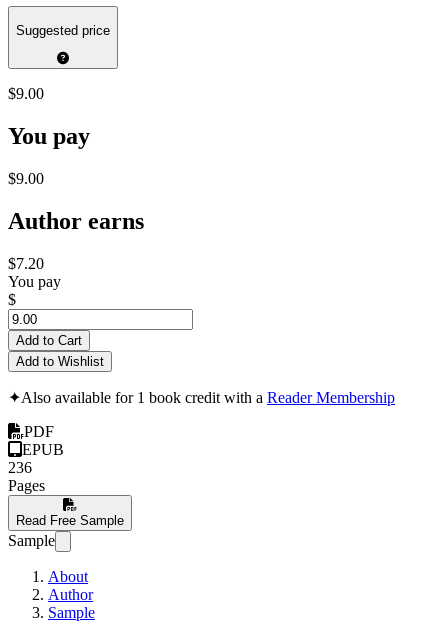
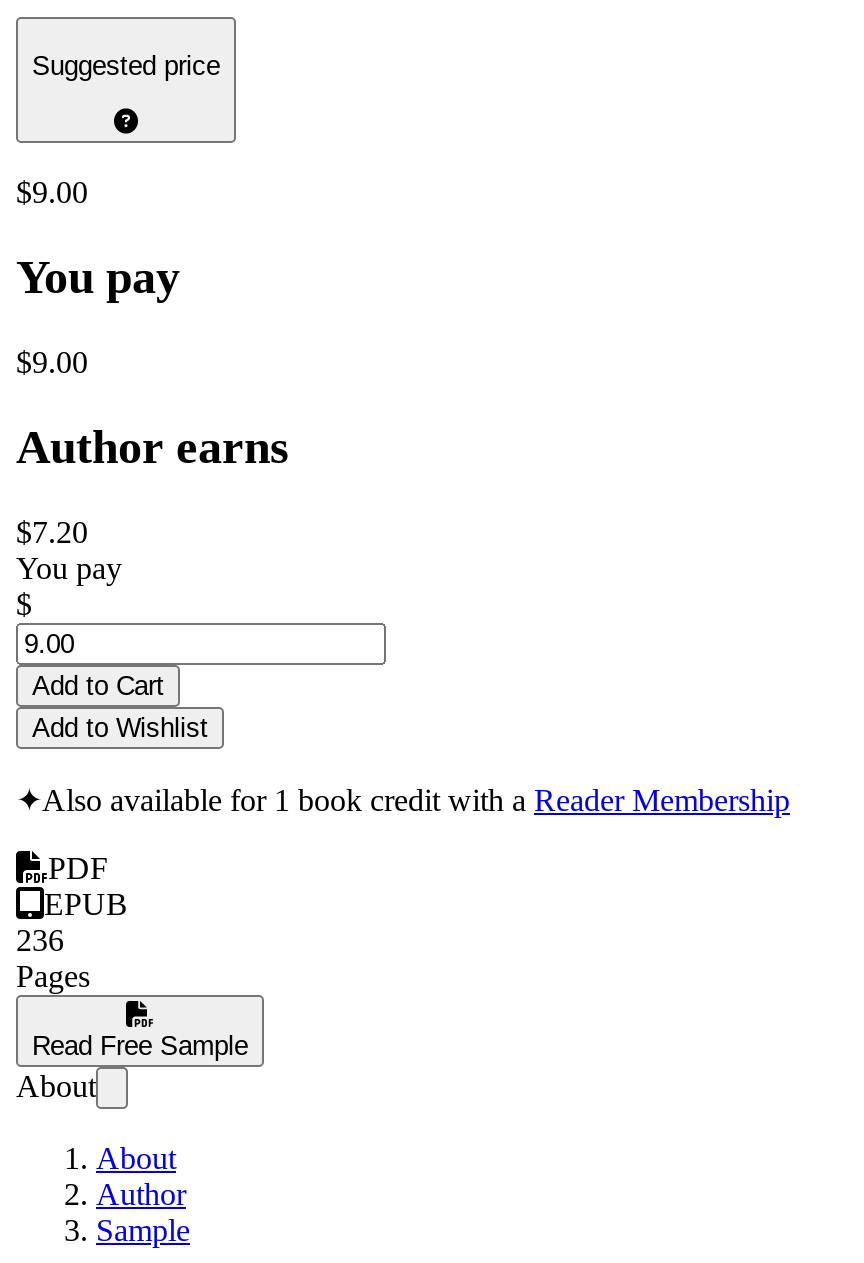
[8,532,55,549] Sample -> [16,1069,96,1103] About

